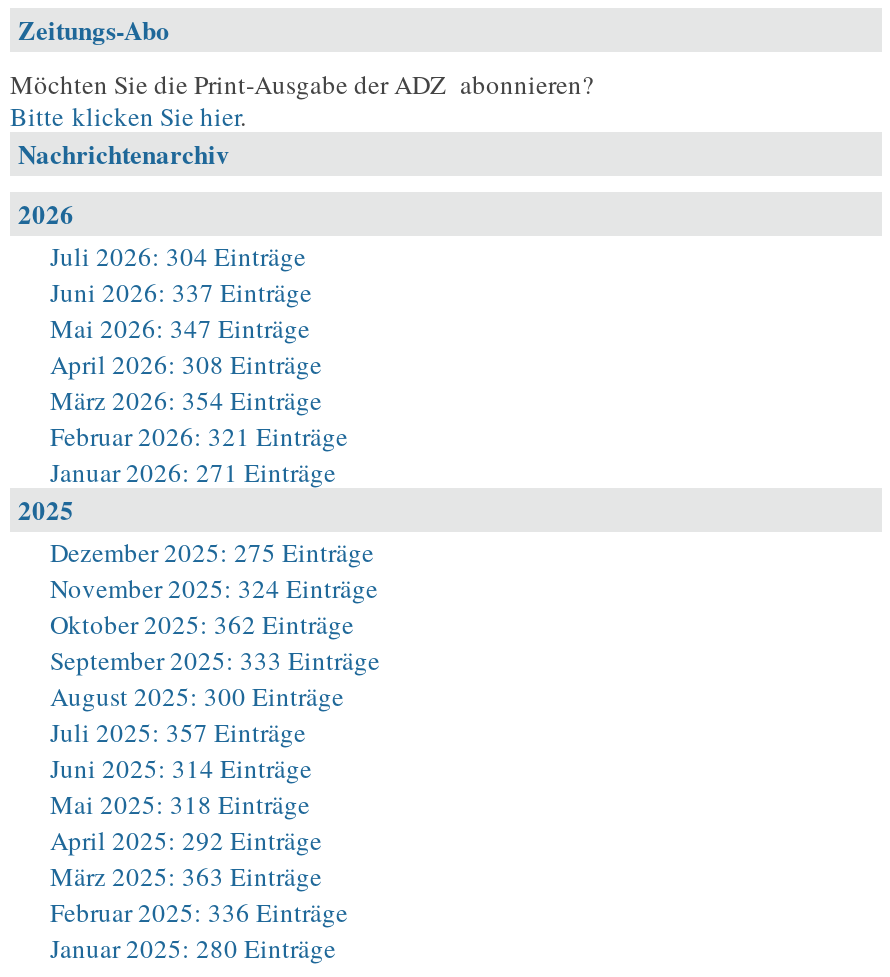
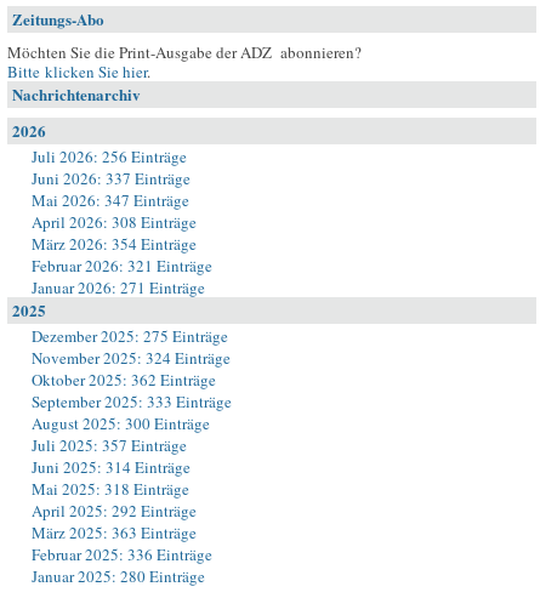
[50,238,306,274] Juli 2026: 304 Einträge -> [32,146,187,167] Juli 2026: 256 Einträge

